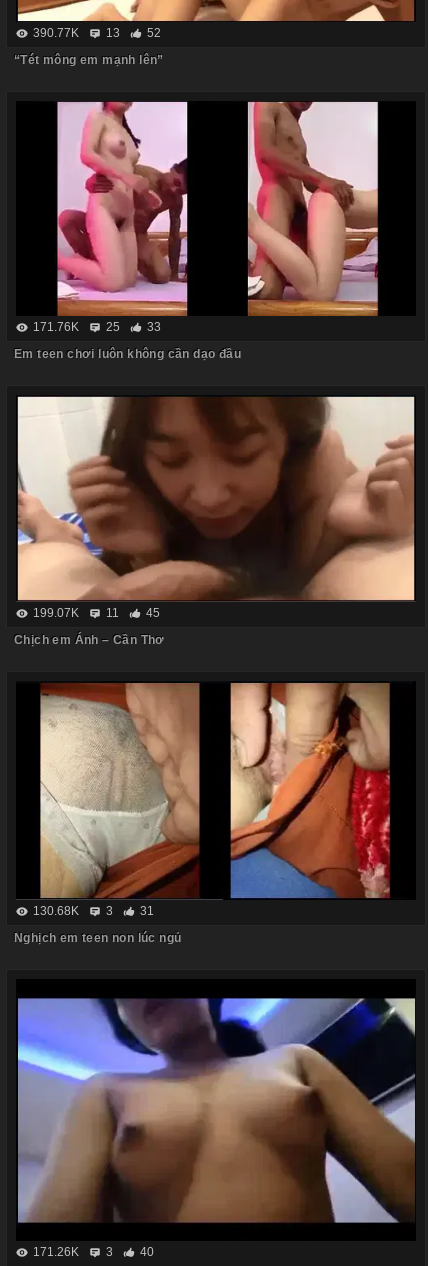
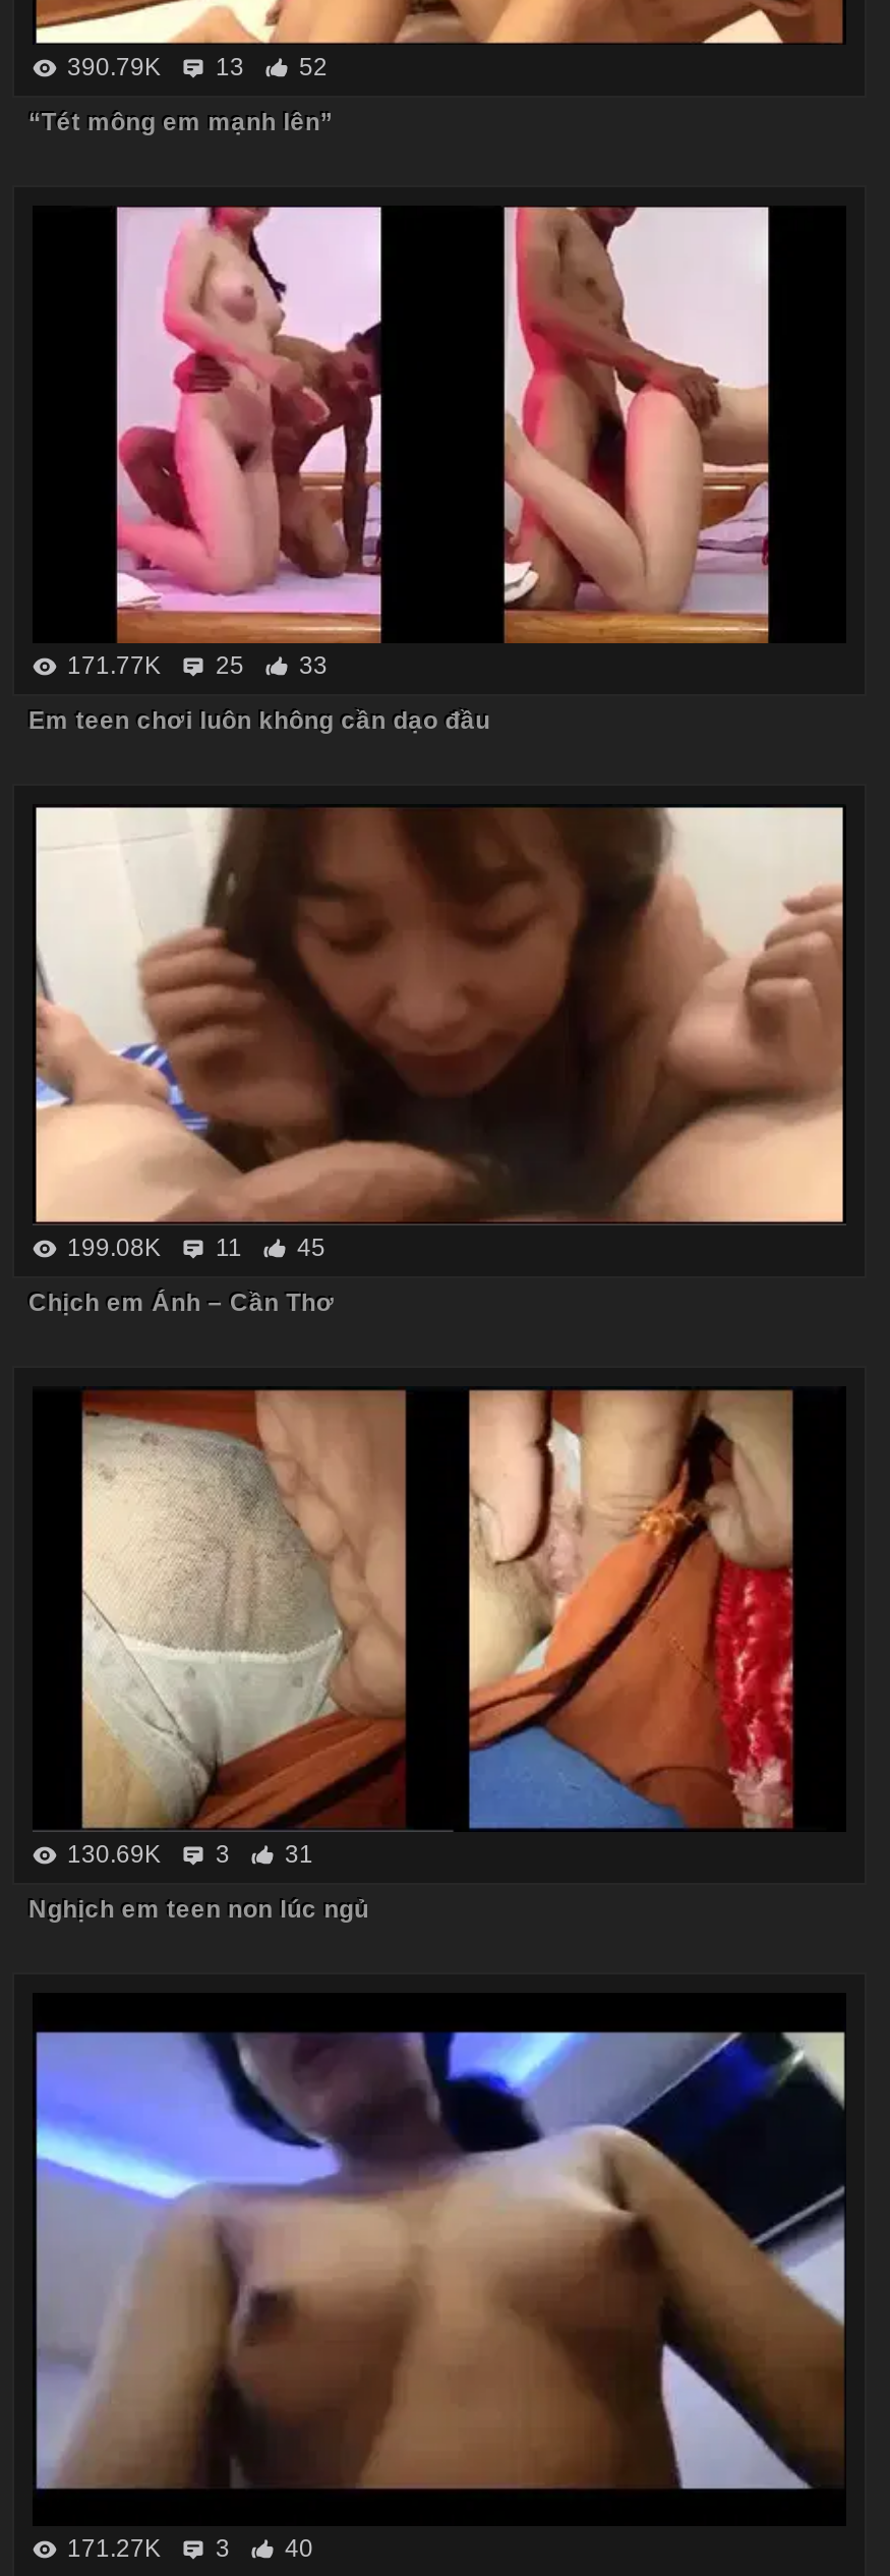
[33,26,161,40] 390.77K 13 52 -> [67,52,328,81] 390.79K 13 52
[33,320,161,334] 171.76K 25 33 -> [67,651,328,679] 171.77K 25 33
[33,606,160,620] 199.07K 11 45 -> [67,1233,325,1261] 199.08K 11 45
[33,904,154,918] 130.68K 3 31 -> [67,1840,313,1869] 130.69K 3 31
[33,1245,154,1259] 171.26K 3 40 -> [67,2533,313,2562] 171.27K 3 40

